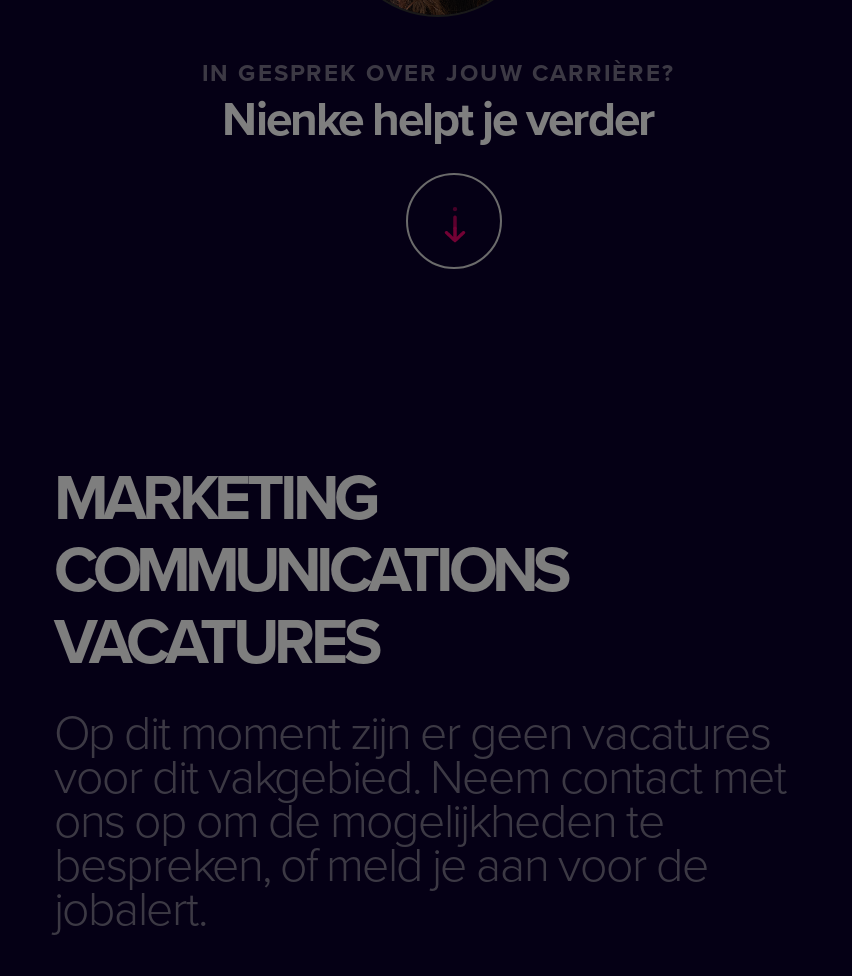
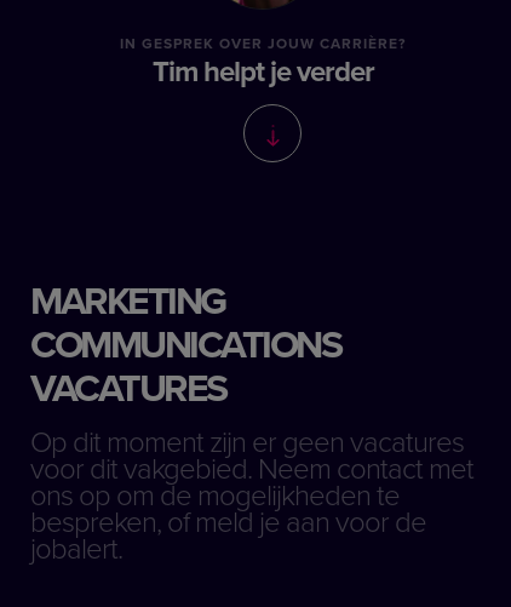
[222,82,654,152] Nienke helpt je verder -> [152,50,374,94] Tim helpt je verder

